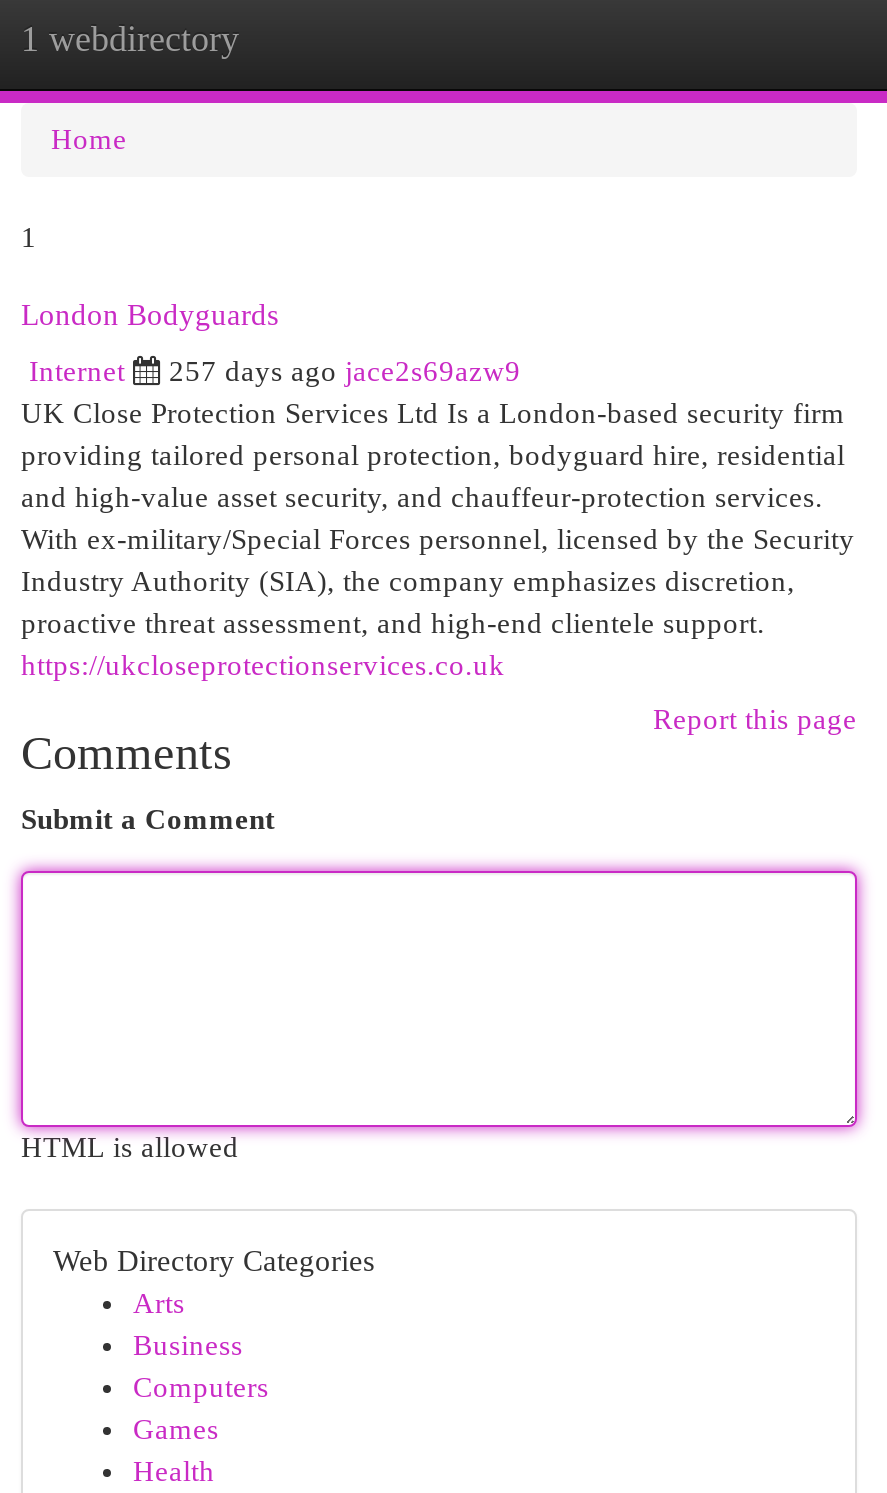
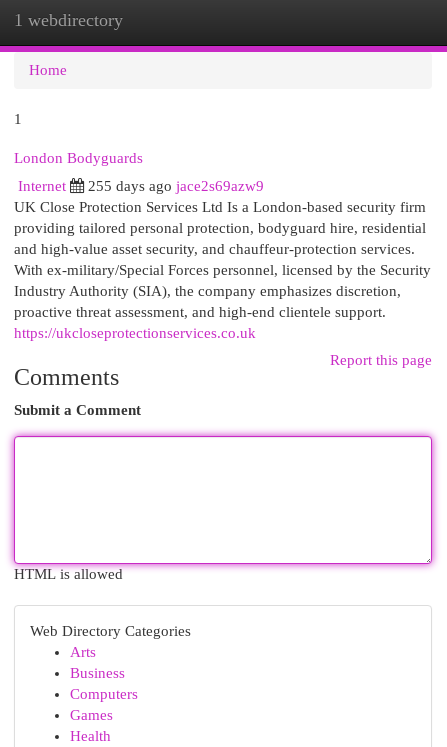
[169,355,521,387] 257 days ago jace2s69azw9 -> [88,178,264,194] 255 days ago jace2s69azw9

